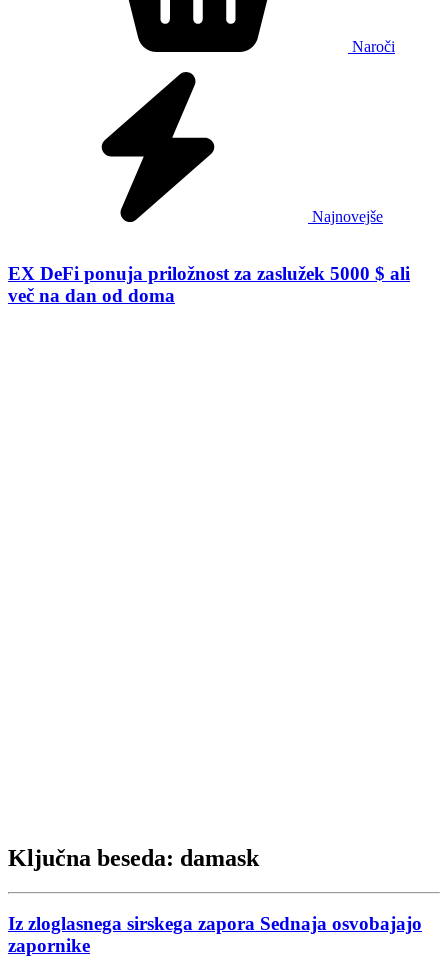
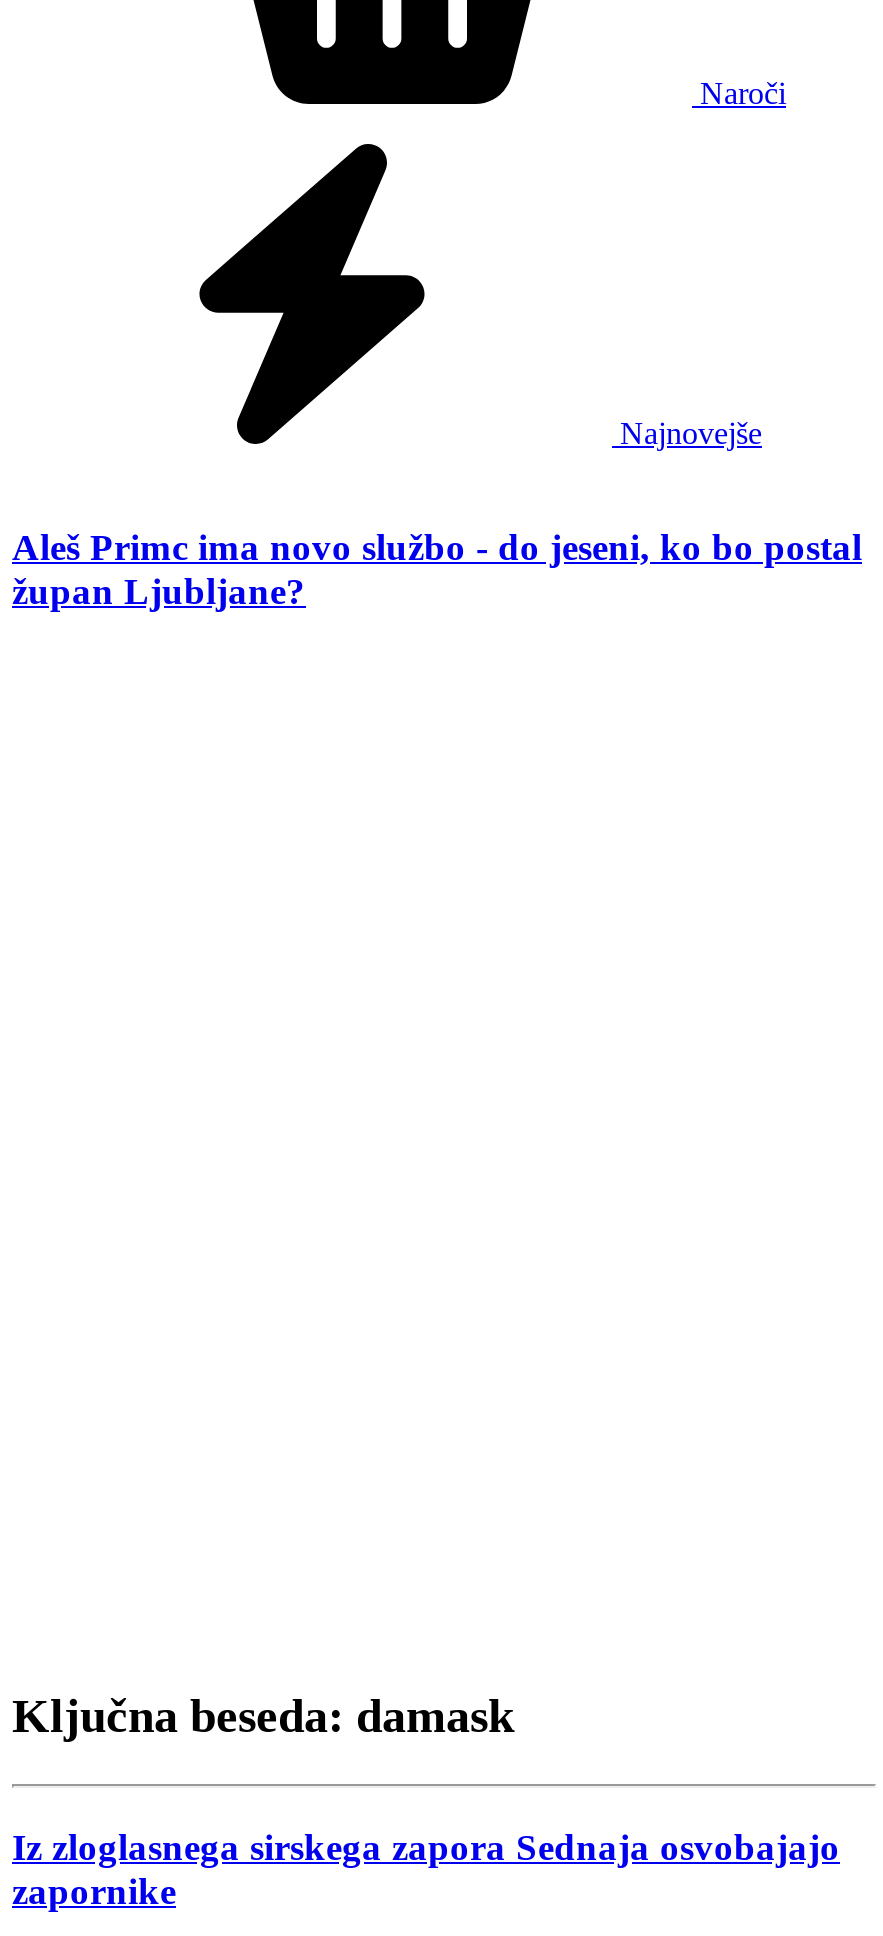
[8,263,410,306] EX DeFi ponuja priložnost za zaslužek 5000 $ ali | več na dan od doma -> [12,525,862,611] Aleš Primc ima novo službo - do jeseni, ko bo postal | župan Ljubljane?

